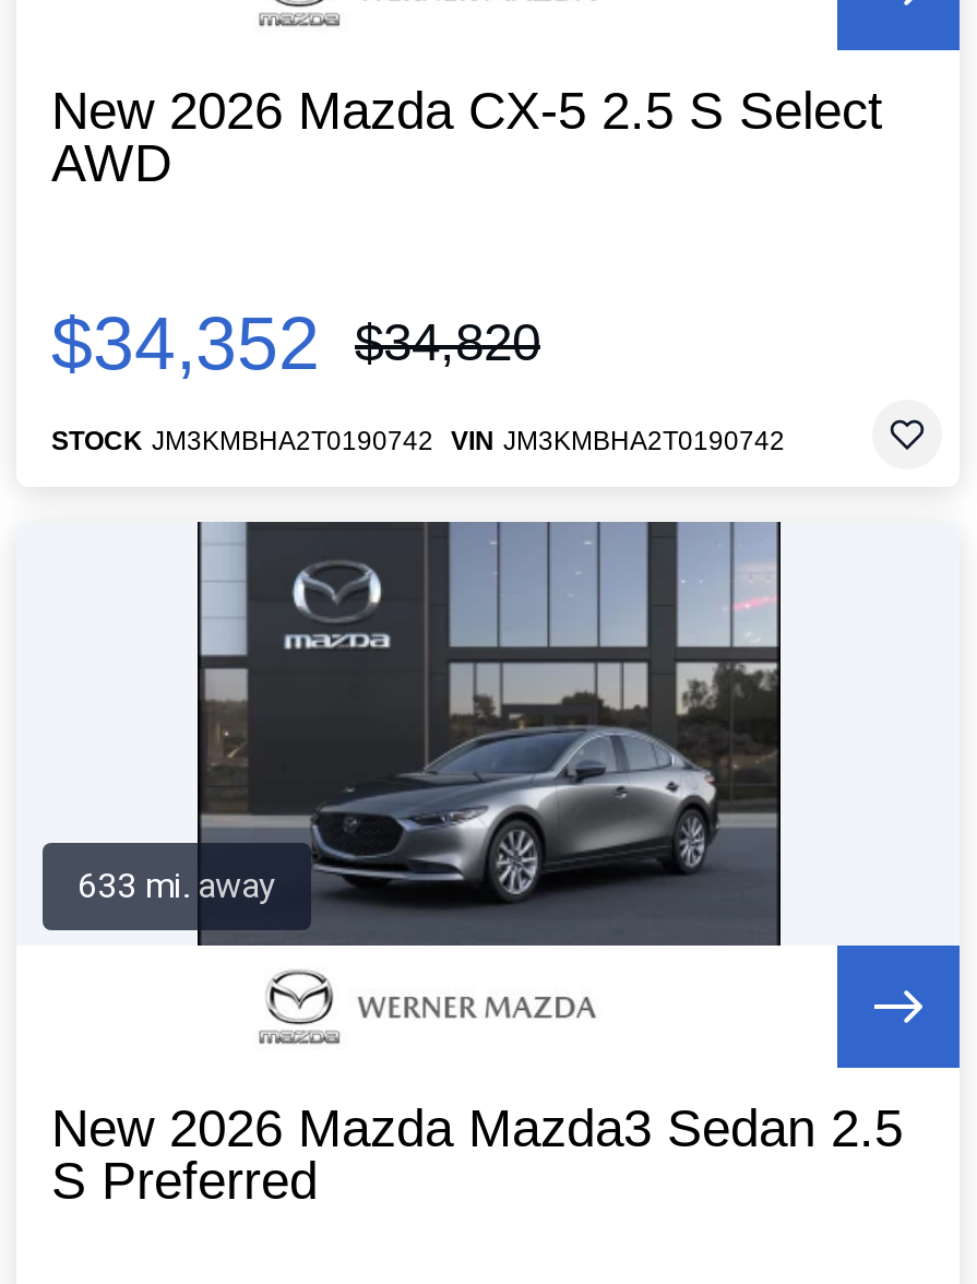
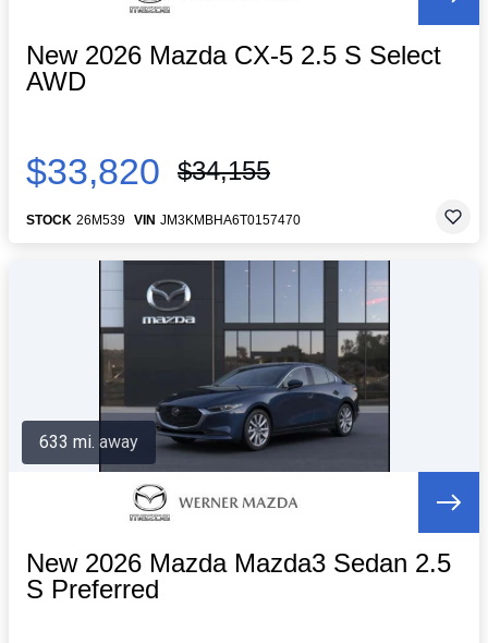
[51,301,540,384] $34,352 $34,820 -> [26,150,270,192] $33,820 $34,155
[51,426,785,456] STOCK JM3KMBHA2T0190742 VIN JM3KMBHA2T0190742 -> [26,213,301,228] STOCK 26M539 VIN JM3KMBHA6T0157470
[320,758,713,880] [image] -> [192,379,355,438] [image]

